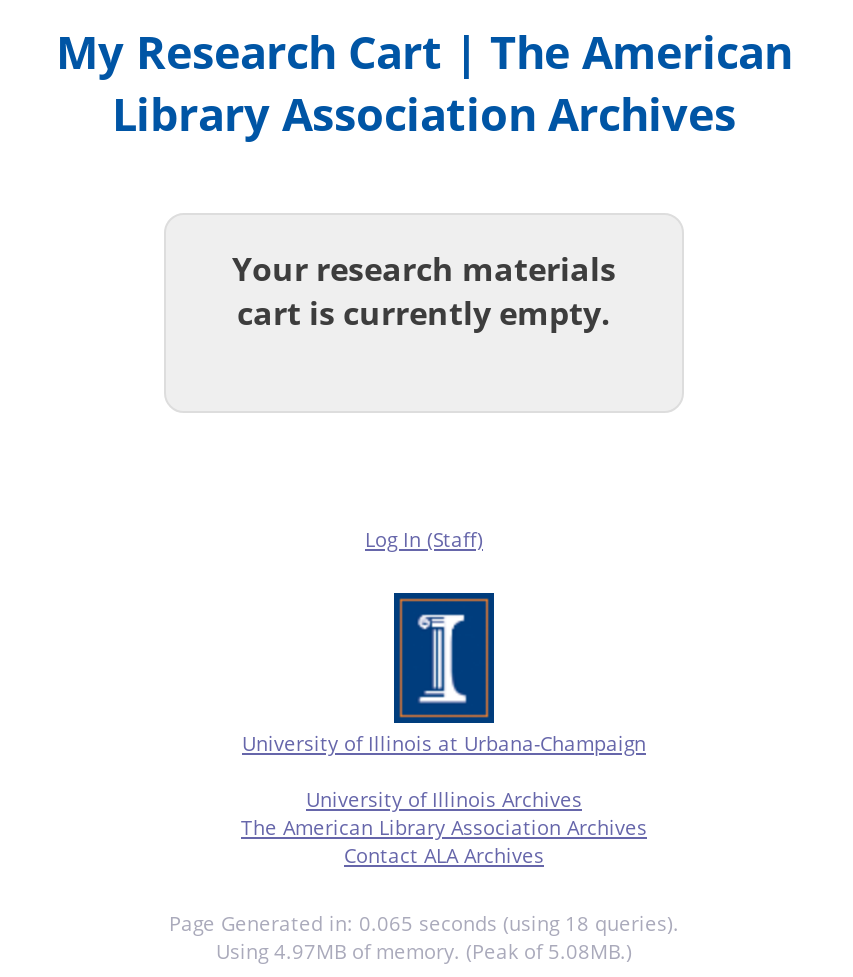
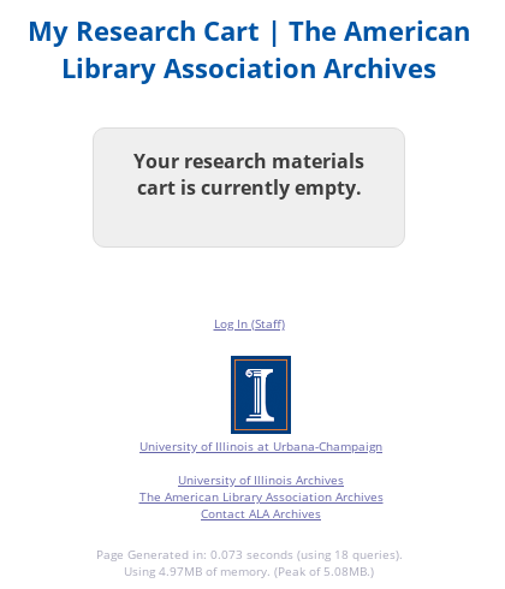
[169,908,679,936] Page Generated in: 0.065 seconds (using 18 queries). -> [96,545,402,562] Page Generated in: 0.073 seconds (using 18 queries).

